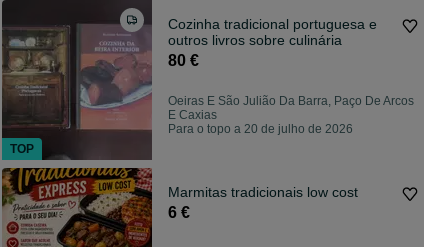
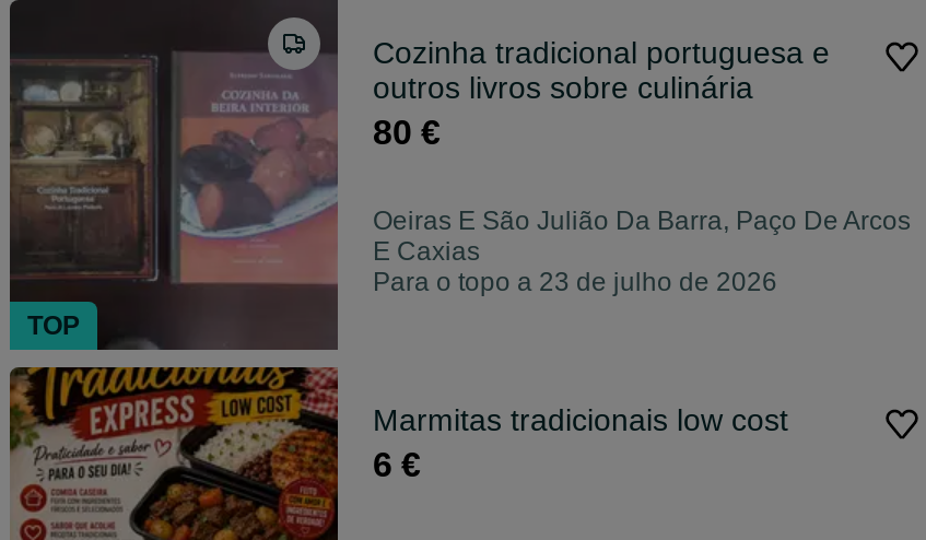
[168,122,353,136] Para o topo a 20 de julho de 2026 -> [373,267,777,298] Para o topo a 23 de julho de 2026

